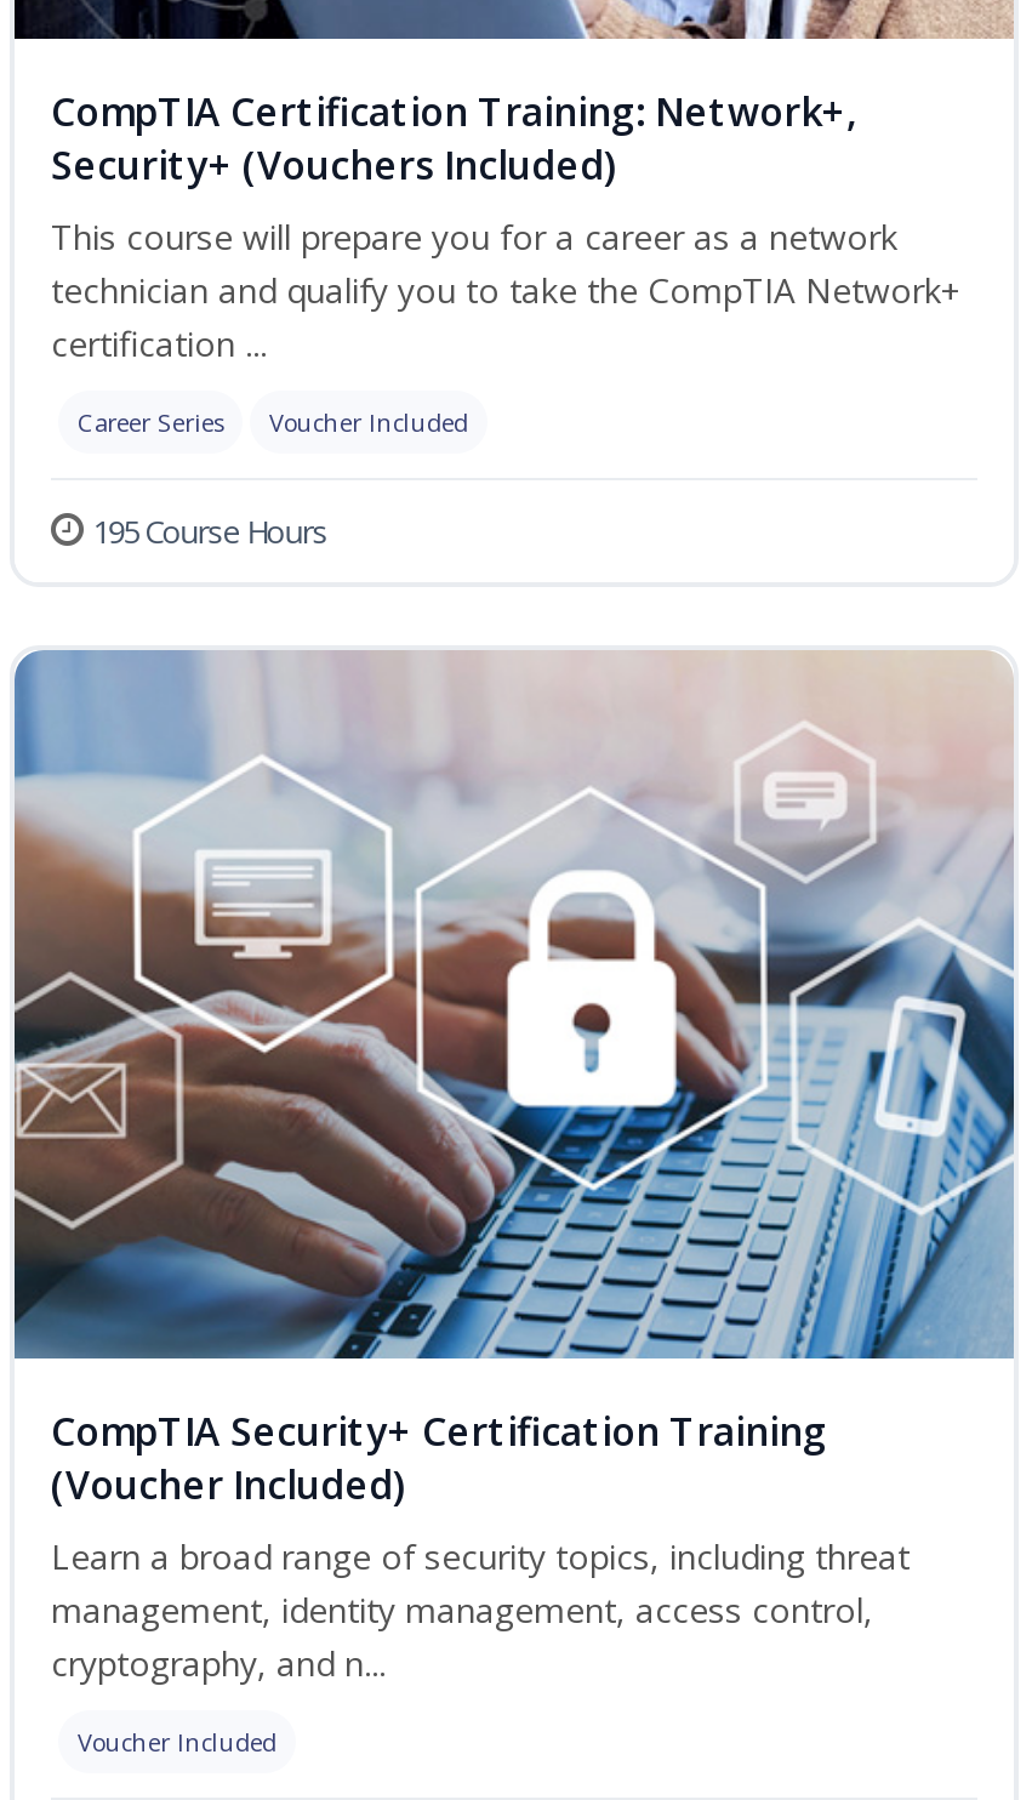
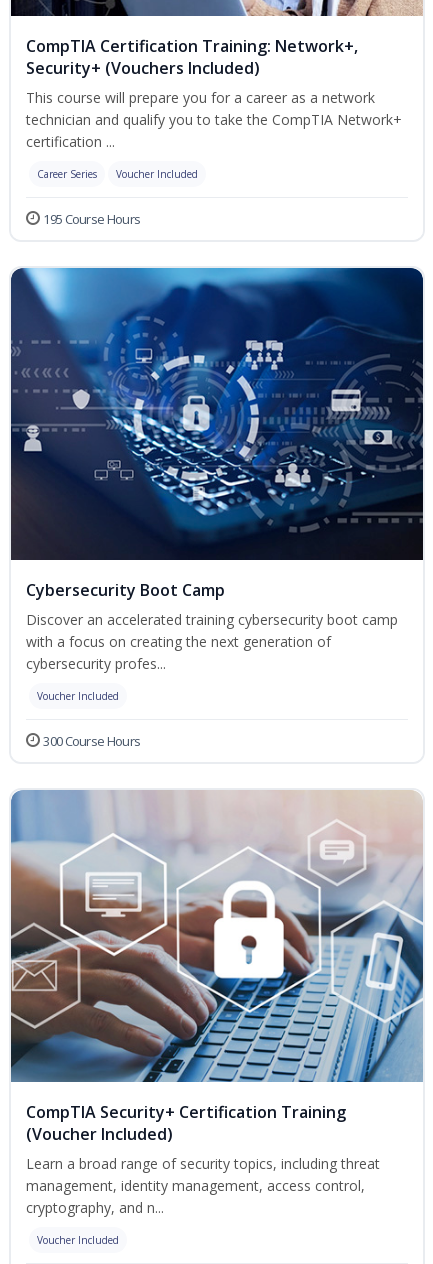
none -> [11,267,424,750] [image] | Cybersecurity Boot Camp | Discover an accelerated training cybersecurity boot camp | with a focus on creating the next generation of | cybersecurity profes... | Voucher Included | 300 Course Hours

